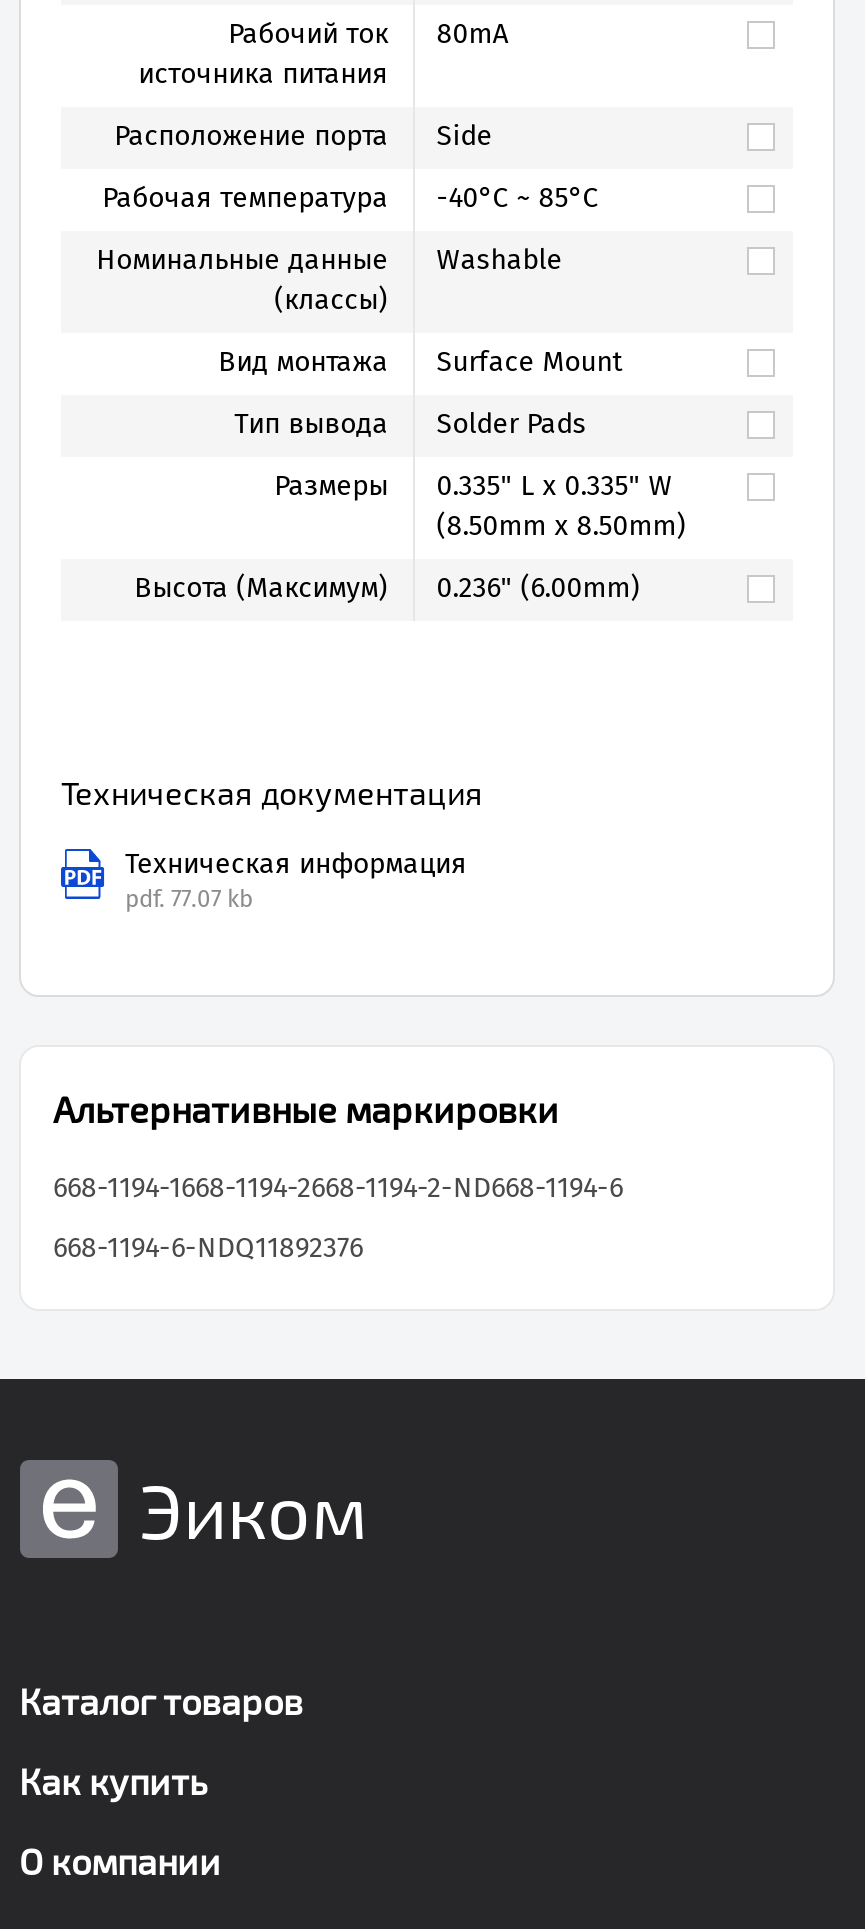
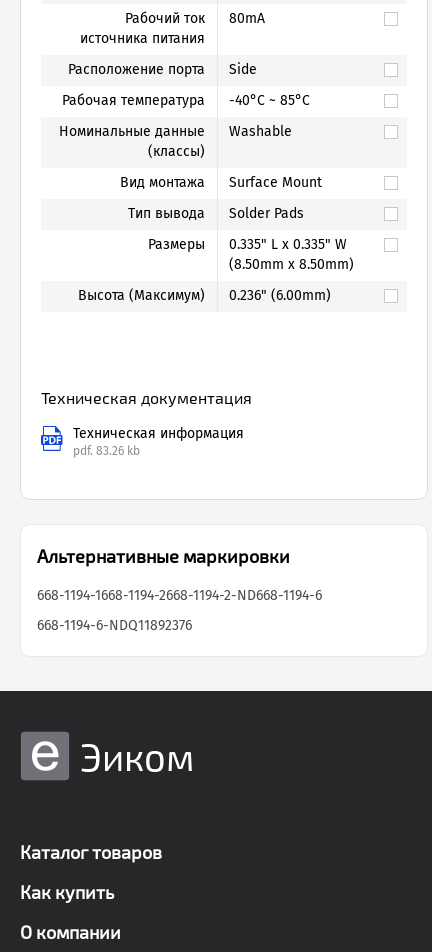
[125,885,253,913] pdf. 77.07 kb -> [73,444,140,458] pdf. 83.26 kb

